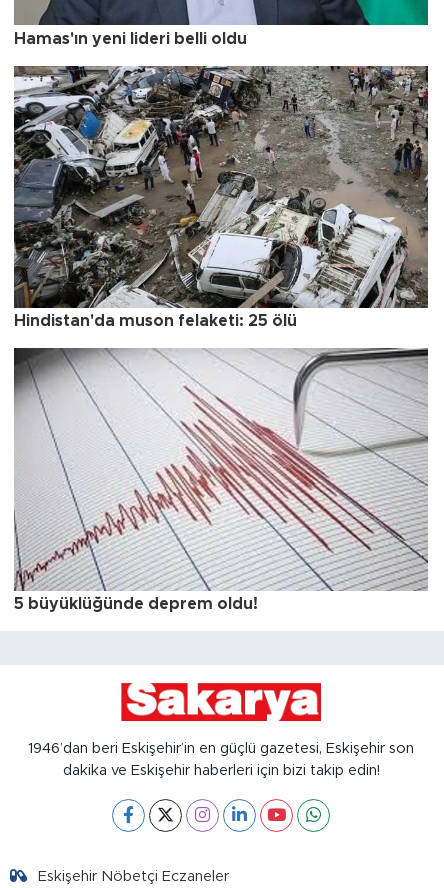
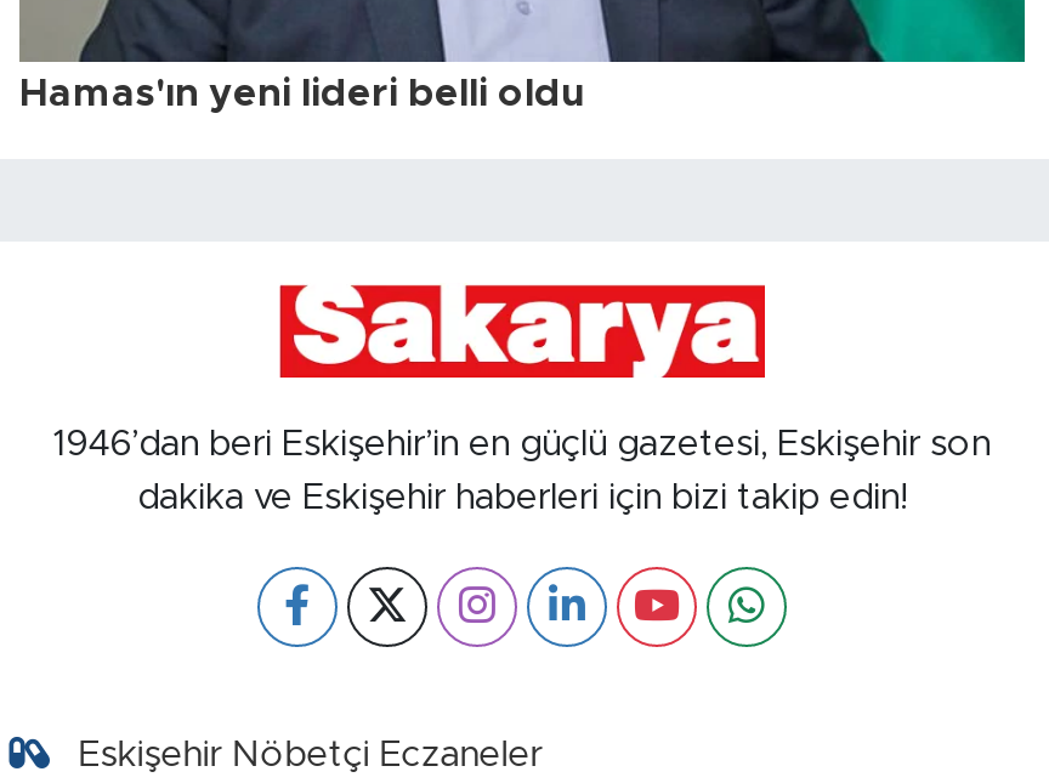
[13,65,429,329] [image] | Hindistan'da muson felaketi: 25 ölü -> none
[14,347,429,612] [image] | 5 büyüklüğünde deprem oldu! -> none

